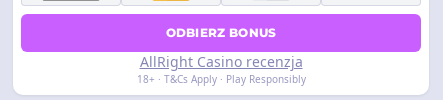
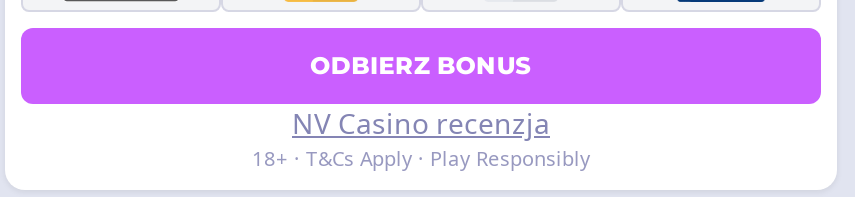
[139,52,302,71] AllRight Casino recenzja -> [292,104,550,142] NV Casino recenzja

